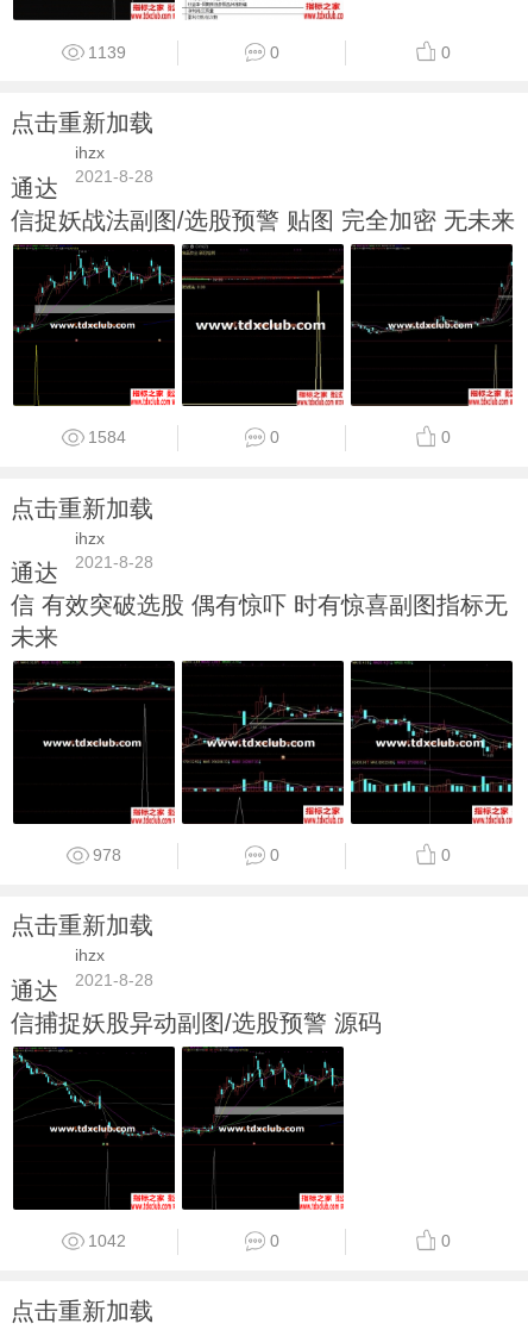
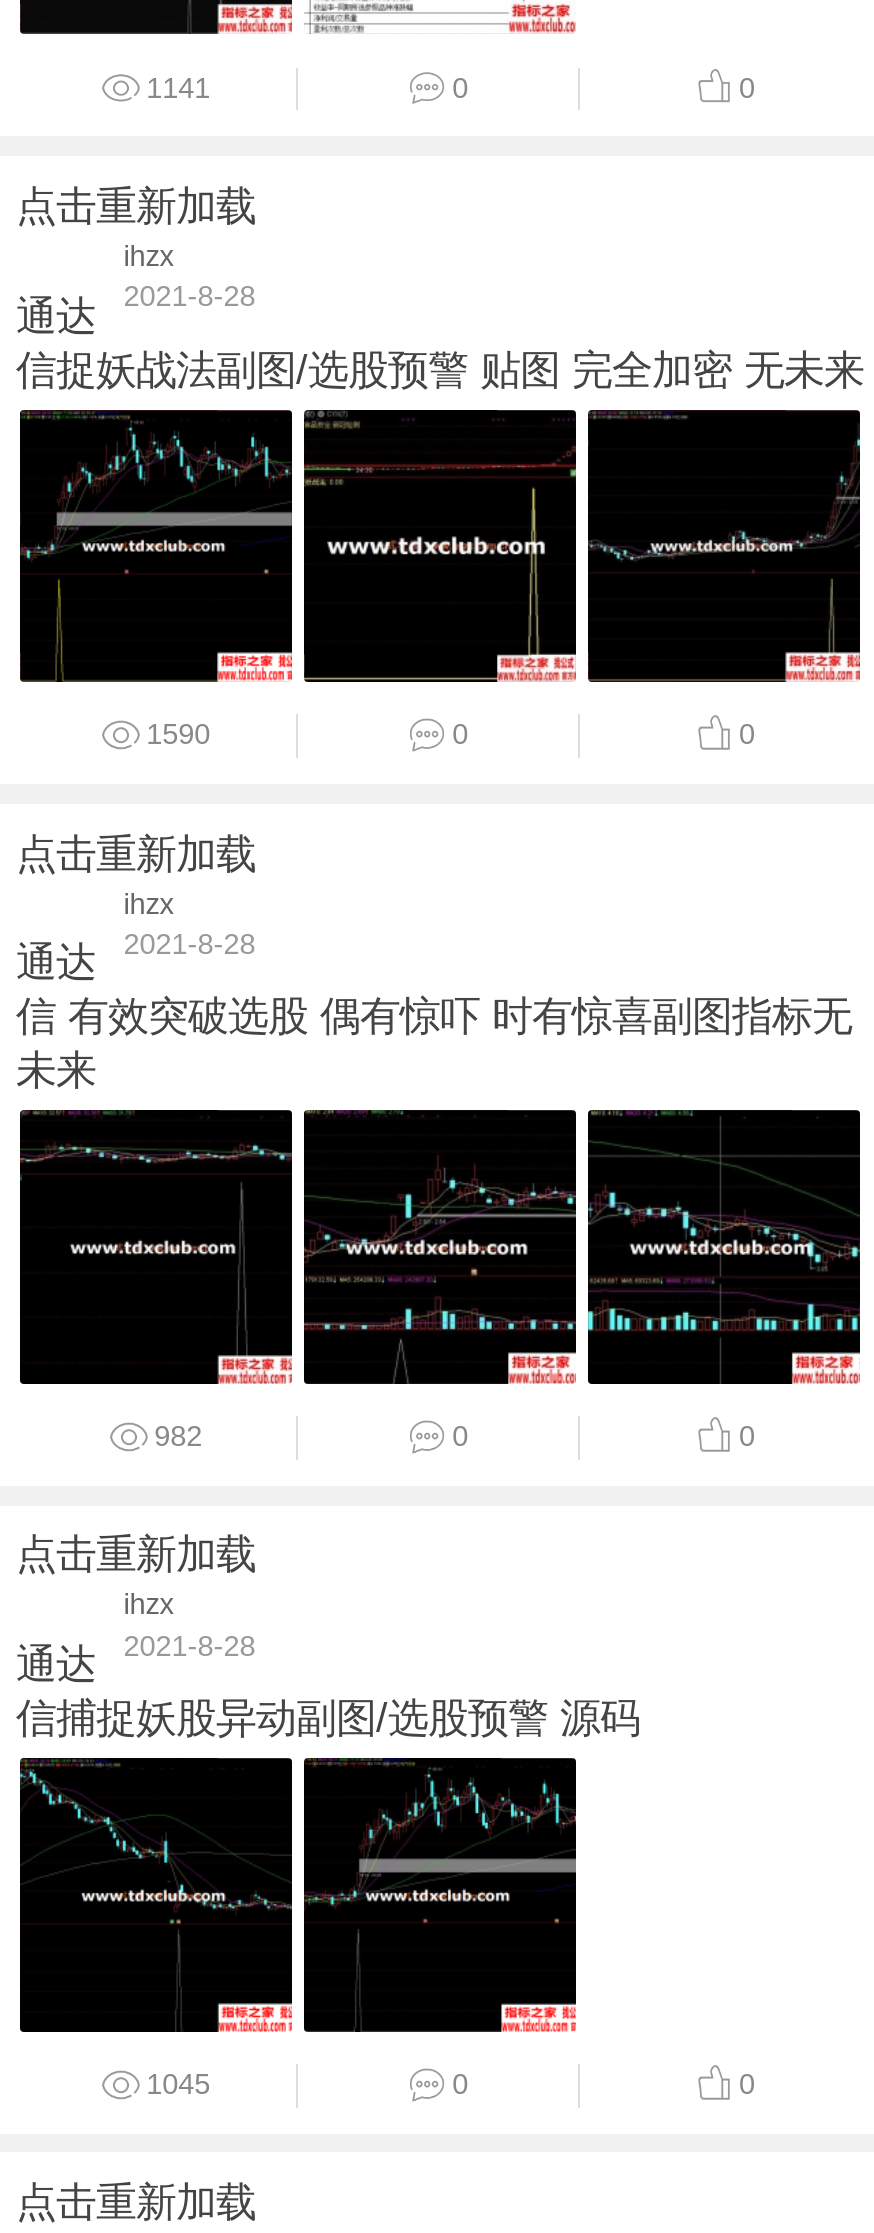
[88,42,126,61] 1139 -> [146,71,210,103] 1141
[88,428,126,447] 1584 -> [146,719,210,751] 1590
[93,846,122,865] 978 -> [154,1421,202,1453] 982
[88,1232,126,1251] 1042 -> [146,2069,210,2101] 1045

